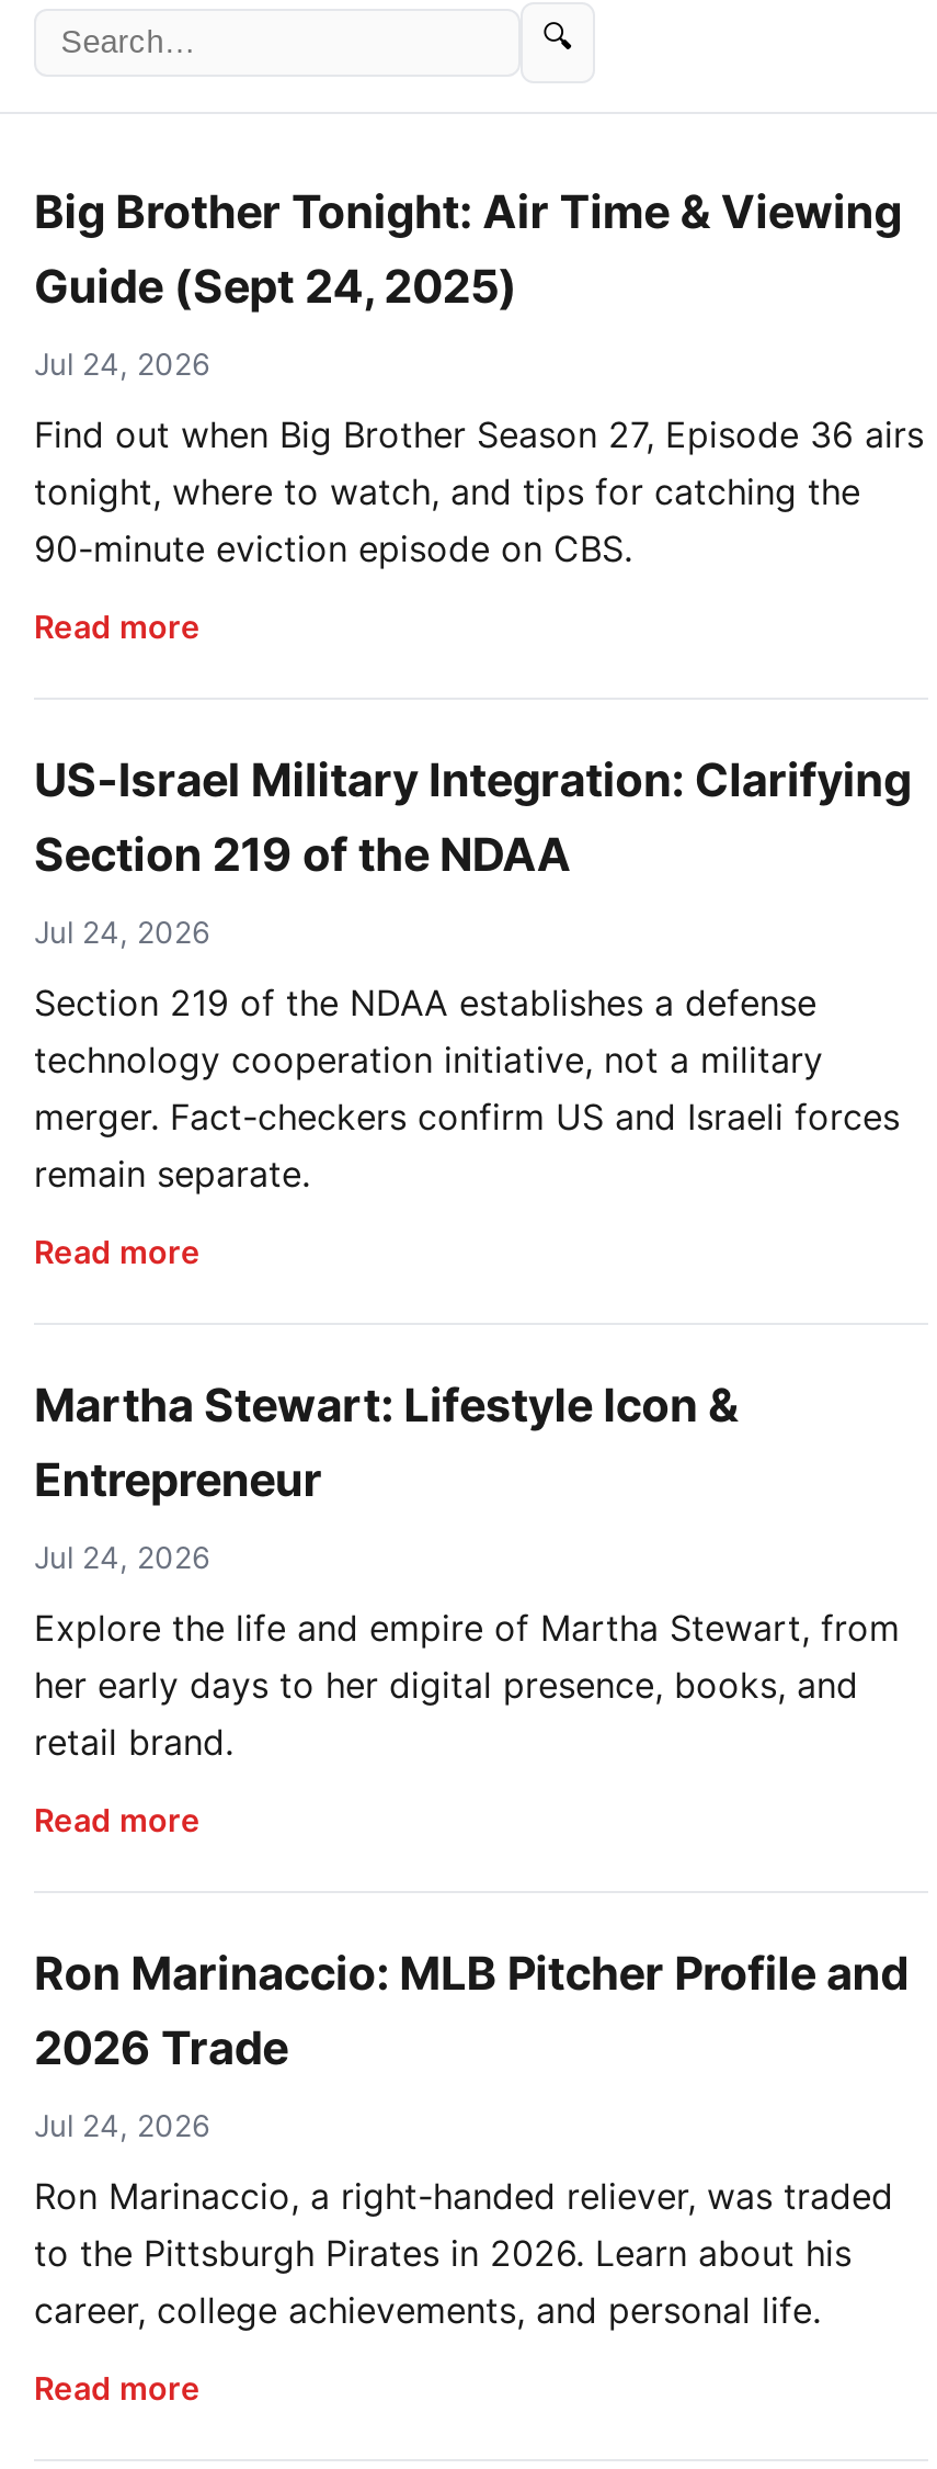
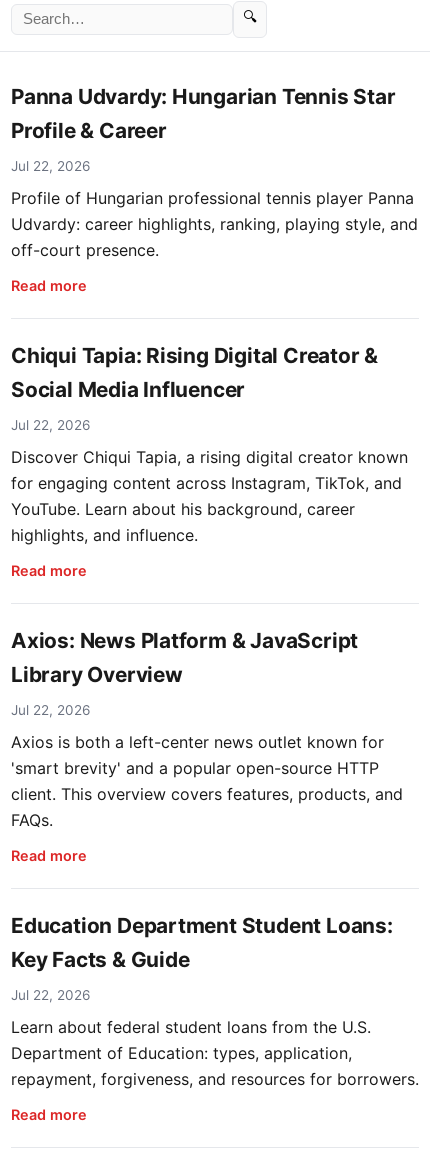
[34,185,902,315] Big Brother Tonight: Air Time & Viewing | Guide (Sept 24, 2025) -> [11,84,395,143] Panna Udvardy: Hungarian Tennis Star | Profile & Career
[34,346,209,381] Jul 24, 2026 -> [11,158,90,174] Jul 22, 2026
[34,412,924,570] Find out when Big Brother Season 27, Episode 36 airs | tonight, where to watch, and tips for catching the | 90-minute eviction episode on CBS. -> [11,188,418,260] Profile of Hungarian professional tennis player Panna | Udvardy: career highlights, ranking, playing style, and | off-court presence.
[34,753,911,883] US-Israel Military Integration: Clarifying | Section 219 of the NDAA -> [11,343,378,402] Chiqui Tapia: Rising Digital Creator & | Social Media Influencer
[34,914,209,949] Jul 24, 2026 -> [11,417,90,433] Jul 22, 2026
[34,980,900,1195] Section 219 of the NDAA establishes a defense | technology cooperation initiative, not a military | merger. Fact-checkers confirm US and Israeli forces | remain separate. -> [11,447,408,545] Discover Chiqui Tapia, a rising digital creator known | for engaging content across Instagram, TikTok, and | YouTube. Learn about his background, career | highlights, and influence.
[34,1378,738,1508] Martha Stewart: Lifestyle Icon & | Entrepreneur -> [11,628,358,687] Axios: News Platform & JavaScript | Library Overview
[34,1539,209,1574] Jul 24, 2026 -> [11,702,90,718] Jul 22, 2026
[34,1605,900,1763] Explore the life and empire of Martha Stewart, from | her early days to her digital presence, books, and | retail brand. -> [11,732,403,830] Axios is both a left-center news outlet known for | 'smart brevity' and a popular open-source HTTP | client. This overview covers features, products, and | FAQs.
[34,1946,908,2076] Ron Marinaccio: MLB Pitcher Profile and | 2026 Trade -> [11,913,393,972] Education Department Student Loans: | Key Facts & Guide
[34,2107,209,2143] Jul 24, 2026 -> [11,987,90,1003] Jul 22, 2026
[34,2173,893,2331] Ron Marinaccio, a right-handed reliever, was traded | to the Pittsburgh Pirates in 2026. Learn about his | career, college achievements, and personal life. -> [11,1017,419,1089] Learn about federal student loans from the U.S. | Department of Education: types, application, | repayment, forgiveness, and resources for borrowers.

